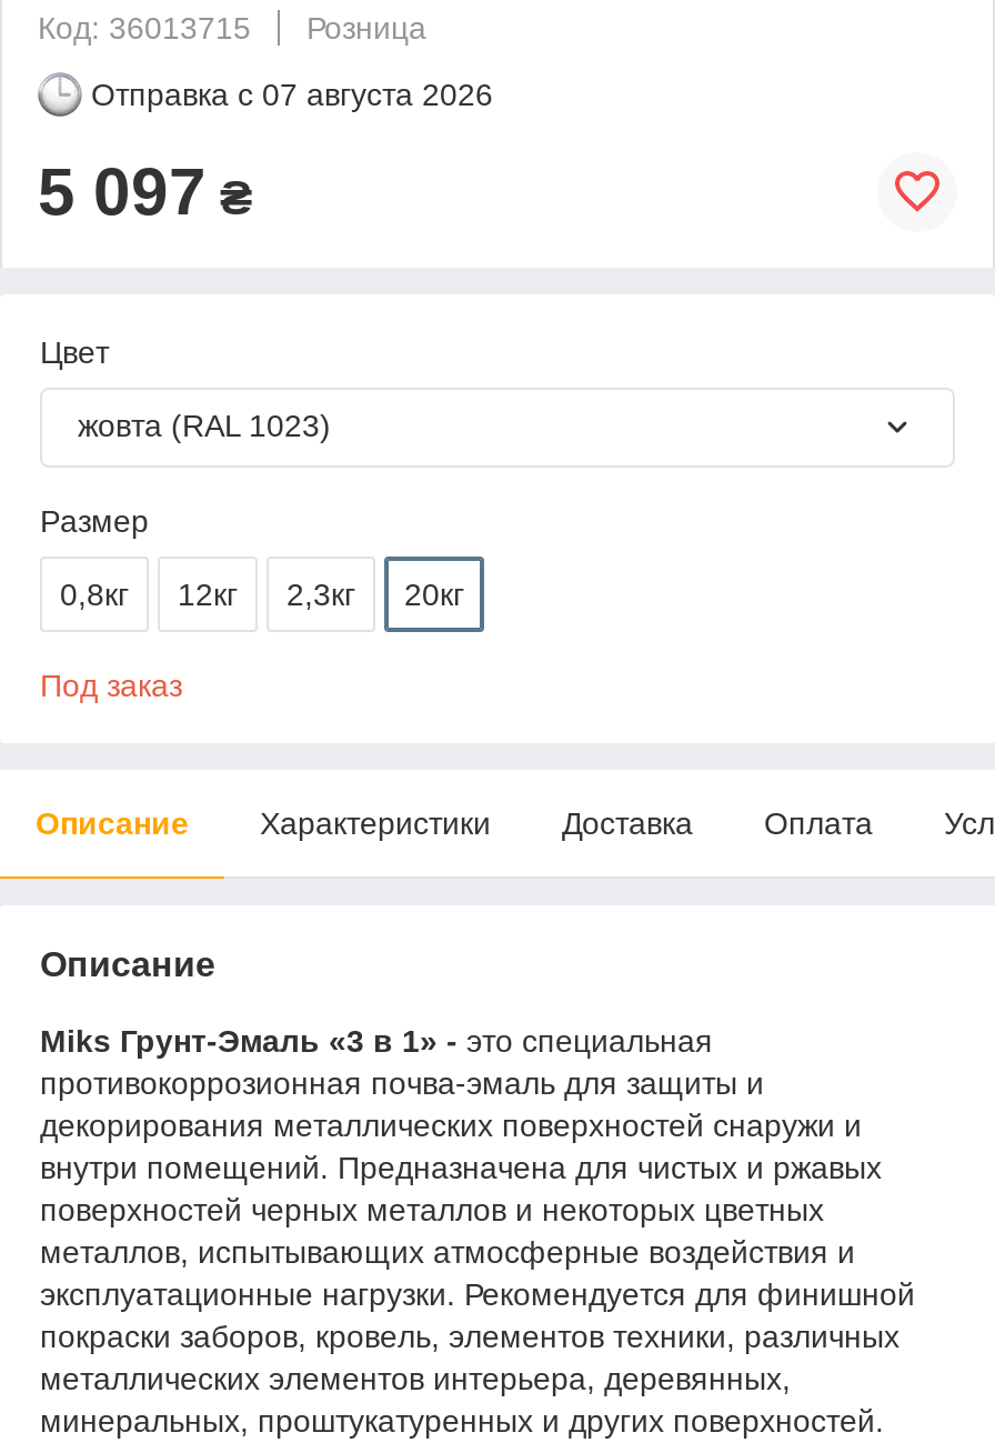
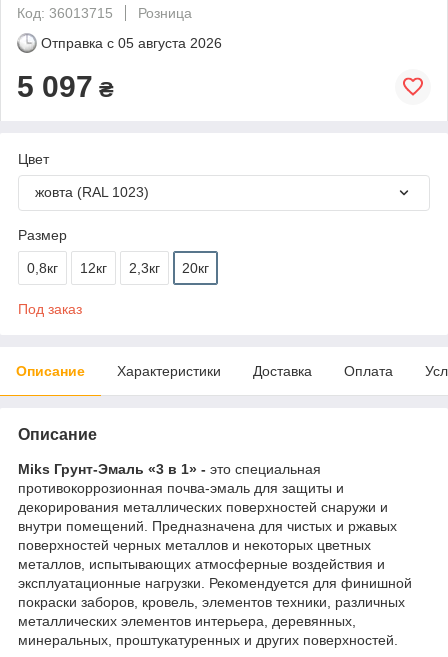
[91,76,493,112] Отправка с 07 августа 2026 -> [41,35,222,51] Отправка с 05 августа 2026

